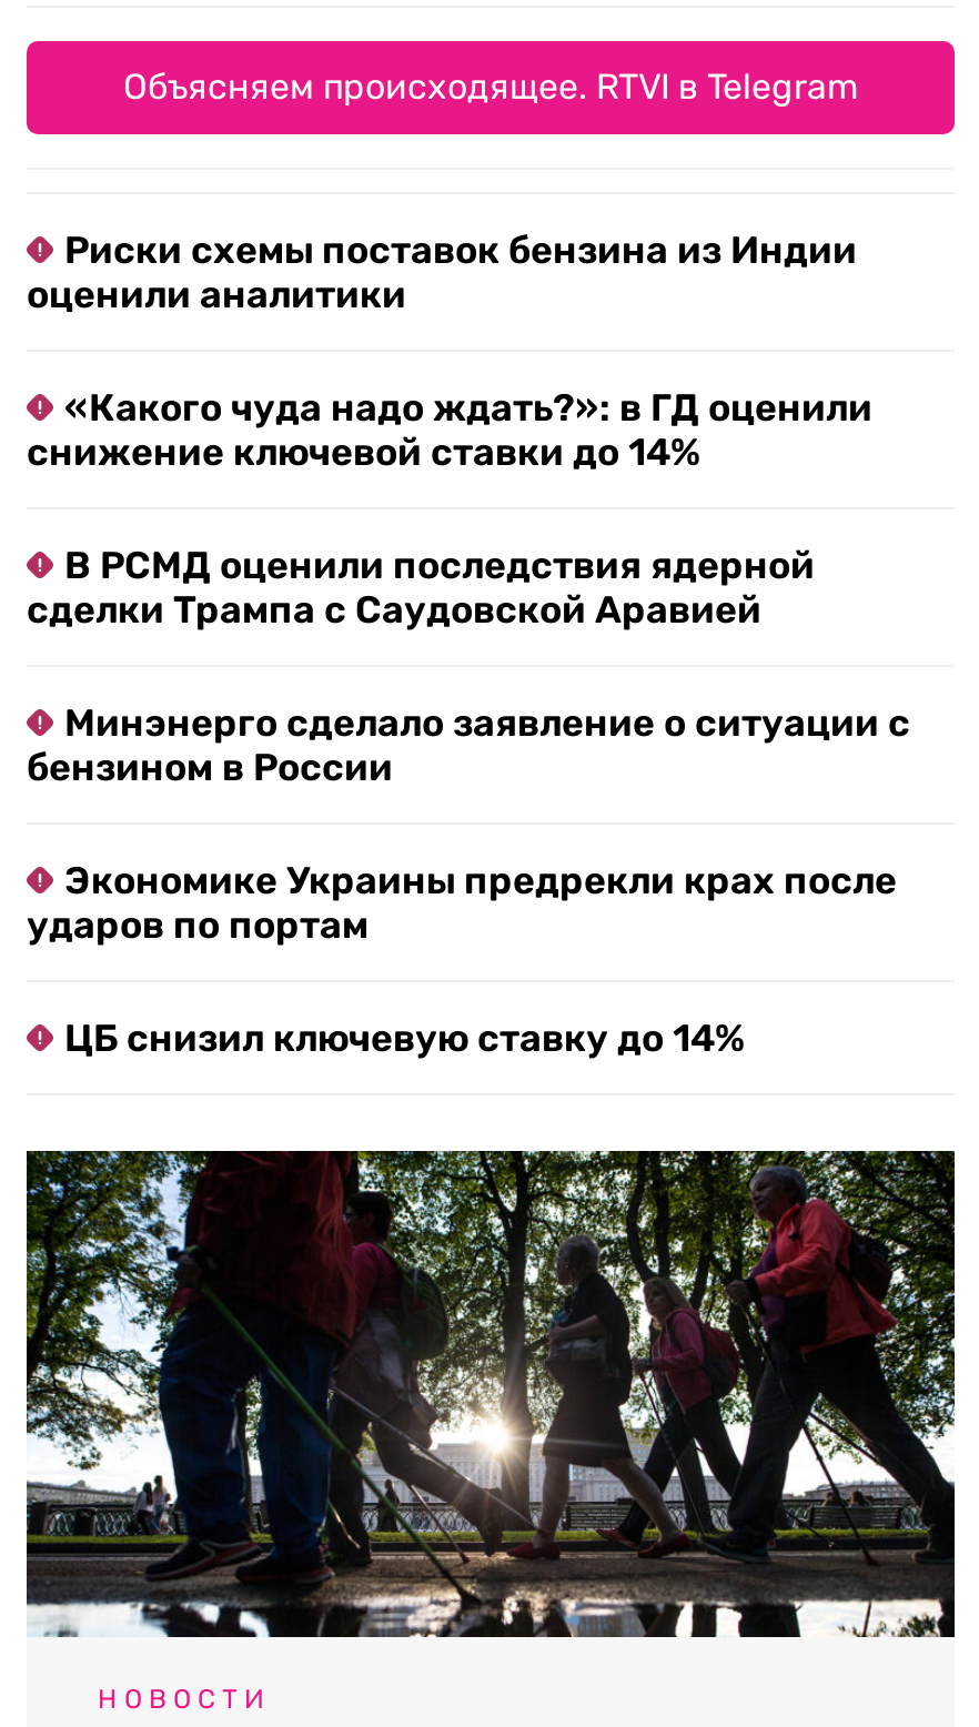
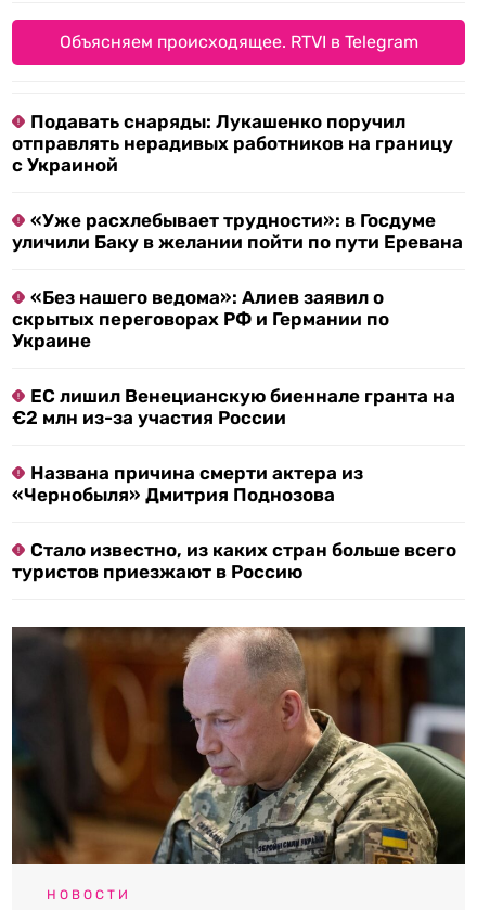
[27,227,857,316] Риски схемы поставок бензина из Индии | оценили аналитики -> [12,110,453,175] Подавать снаряды: Лукашенко поручил | отправлять нерадивых работников на границу | с Украиной
[27,385,872,473] «Какого чуда надо ждать?»: в ГД оценили | снижение ключевой ставки до 14% -> [12,209,463,253] «Уже расхлебывает трудности»: в Госдуме | уличили Баку в желании пойти по пути Еревана
[27,542,815,631] В РСМД оценили последствия ядерной | сделки Трампа с Саудовской Аравией -> [12,286,389,351] «Без нашего ведома»: Алиев заявил о | скрытых переговорах РФ и Германии по | Украине
[27,700,910,789] Минэнерго сделало заявление о ситуации с | бензином в России -> [12,385,455,428] ЕС лишил Венецианскую биеннале гранта на | €2 млн из-за участия России
[27,858,897,946] Экономике Украины предрекли крах после | ударов по портам -> [12,462,363,505] Названа причина смерти актера из | «Чернобыля» Дмитрия Поднозова
[64,1015,746,1060] ЦБ снизил ключевую ставку до 14% -> [12,539,456,582] Стало известно, из каких стран больше всего | туристов приезжают в Россию
[27,1164,955,1639] [image] -> [11,627,466,866] [image]

